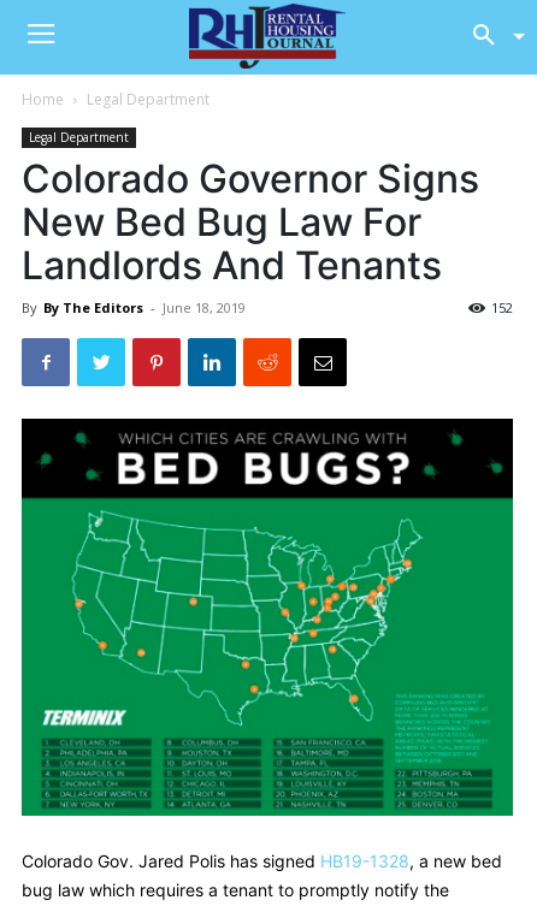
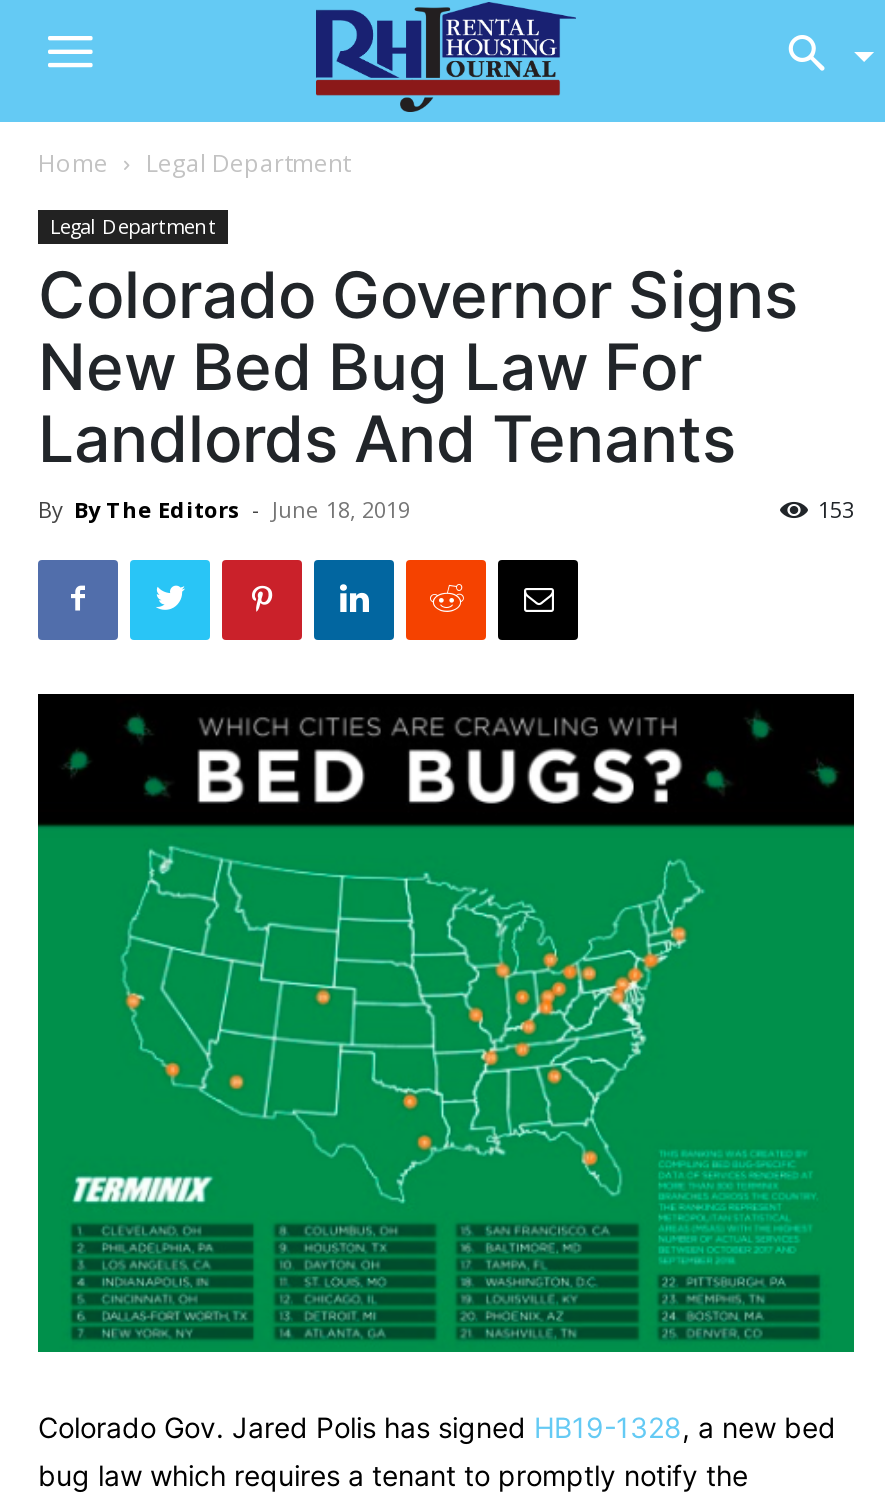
[491,299,513,317] 152 -> [818,493,854,523] 153

